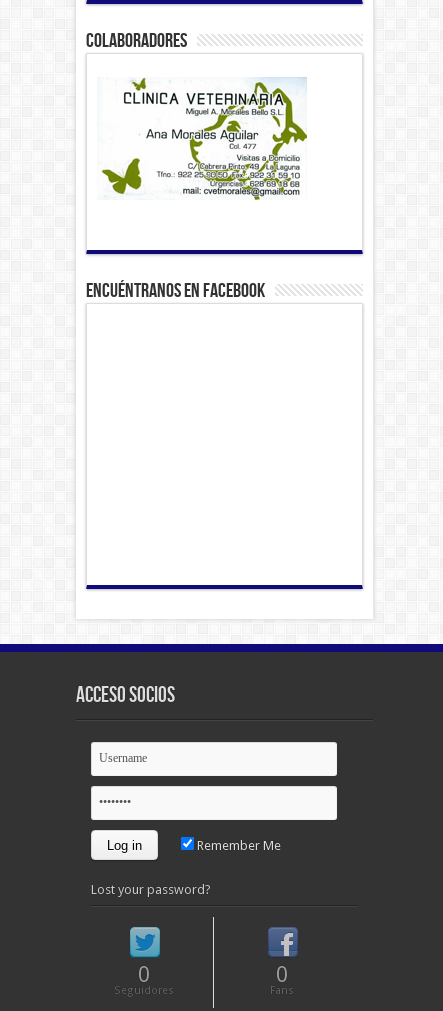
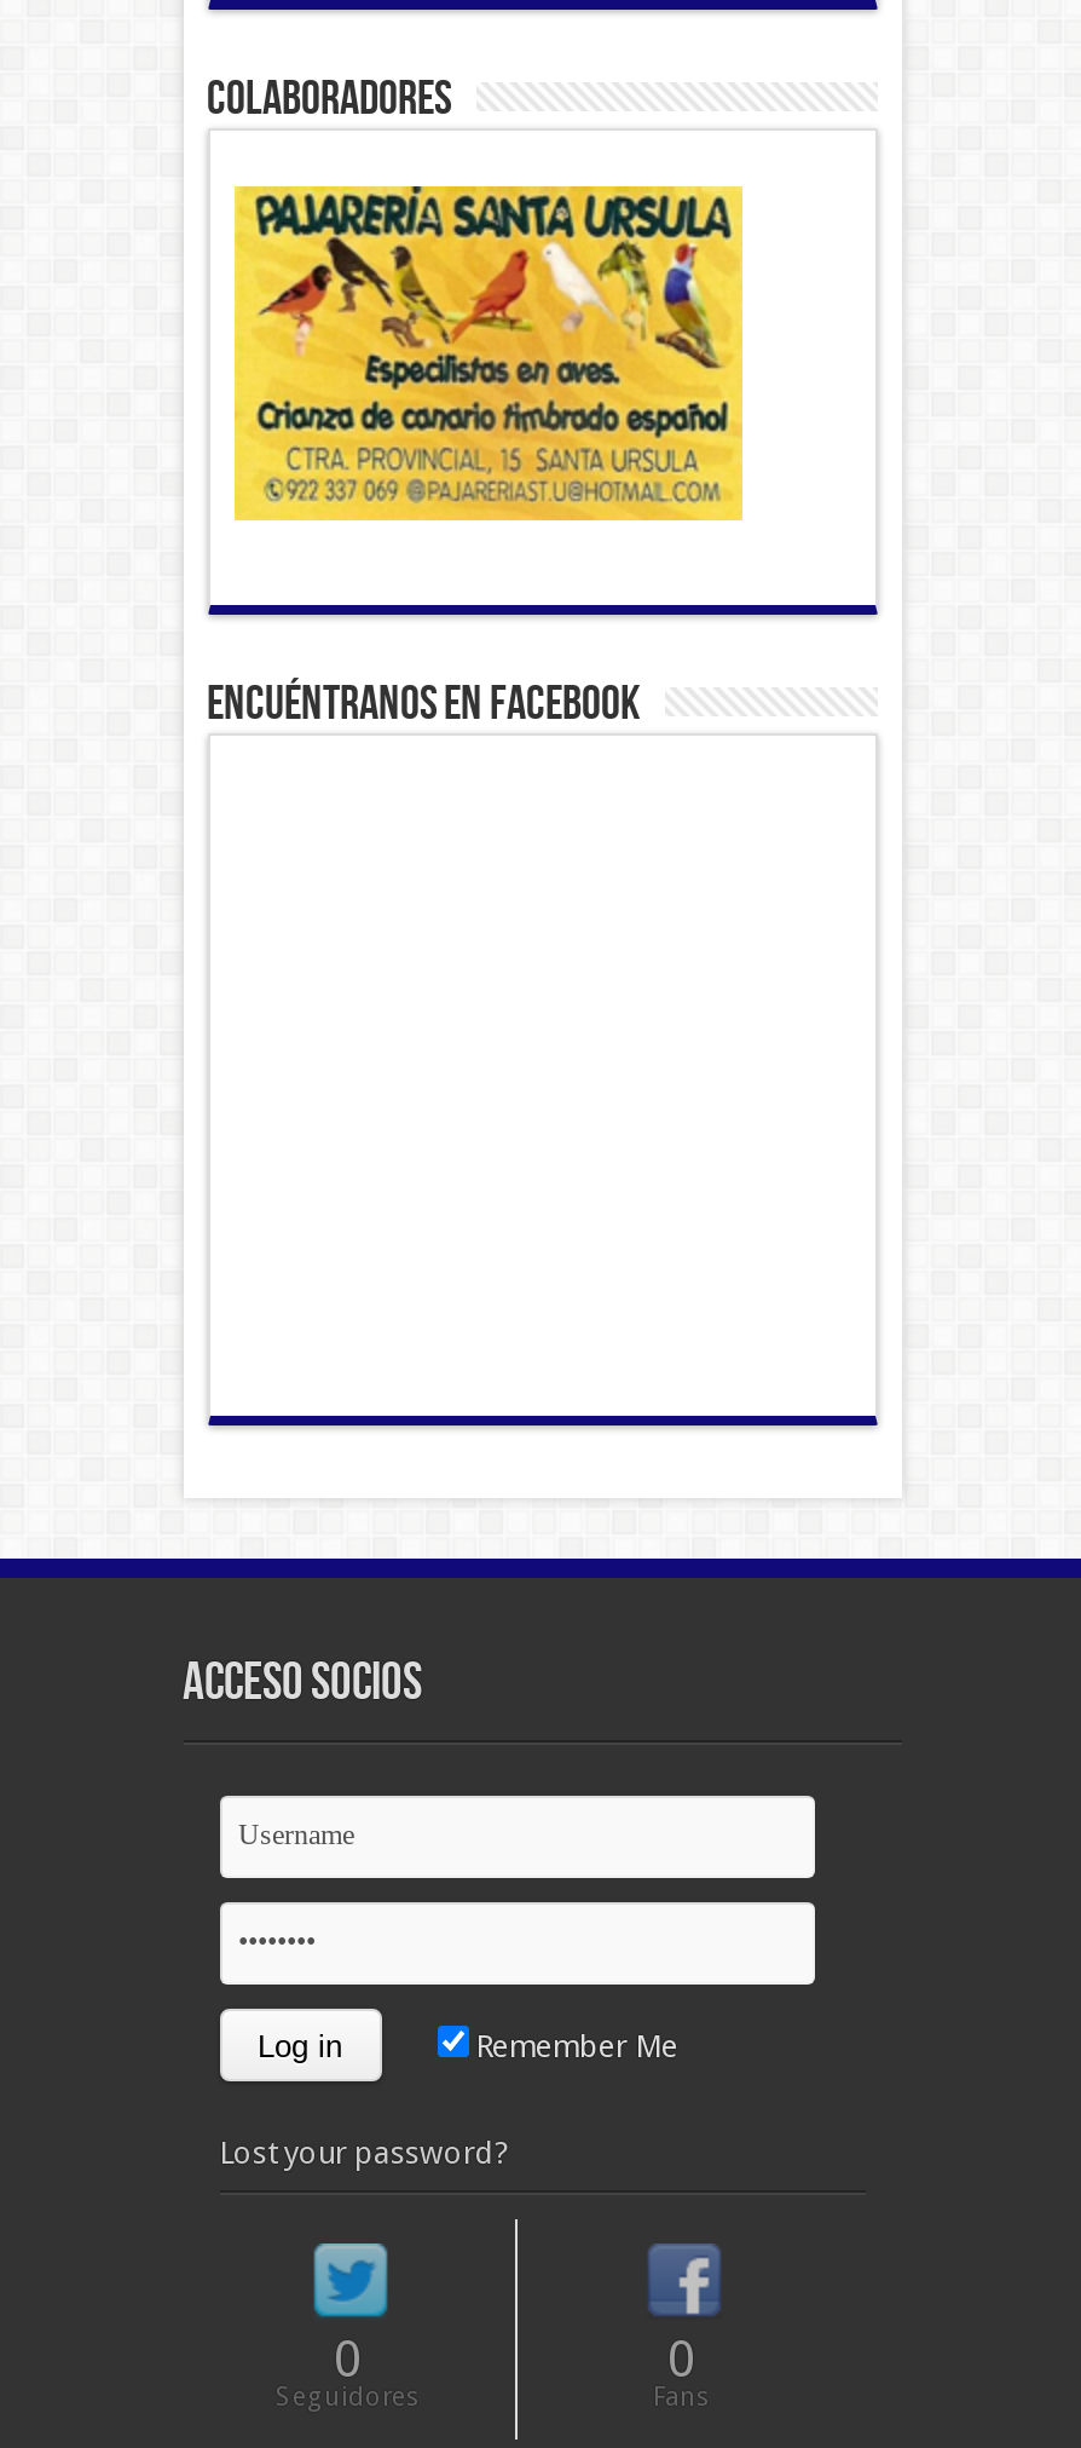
[97,77,308,215] [image] -> [232,184,745,523] [image]

